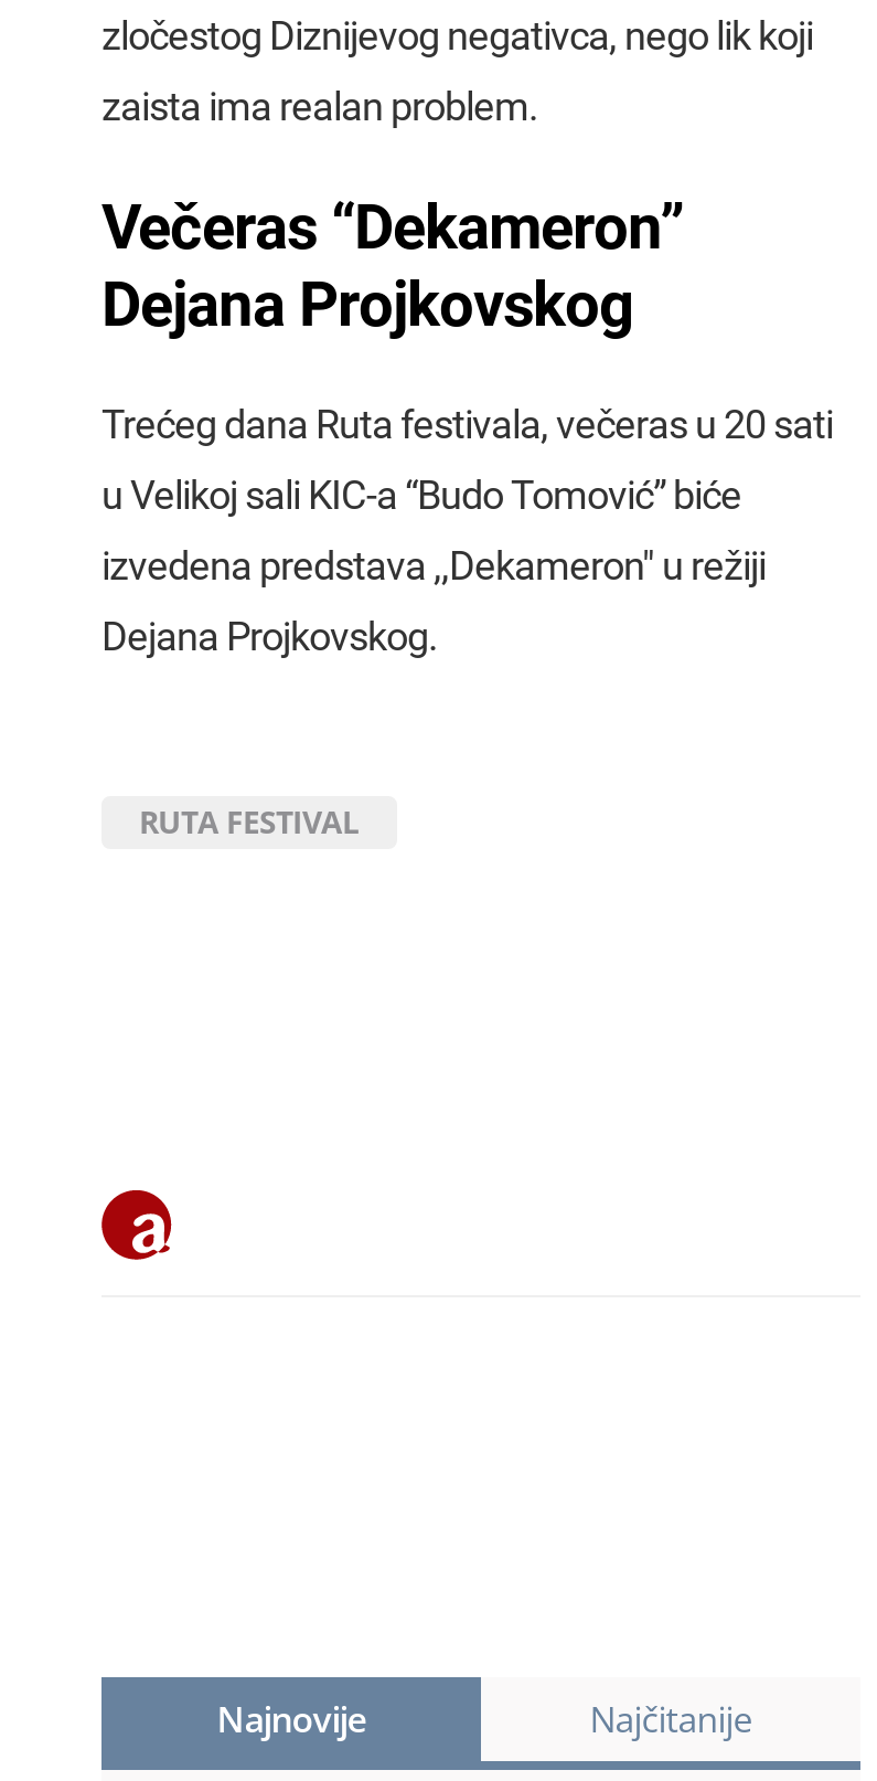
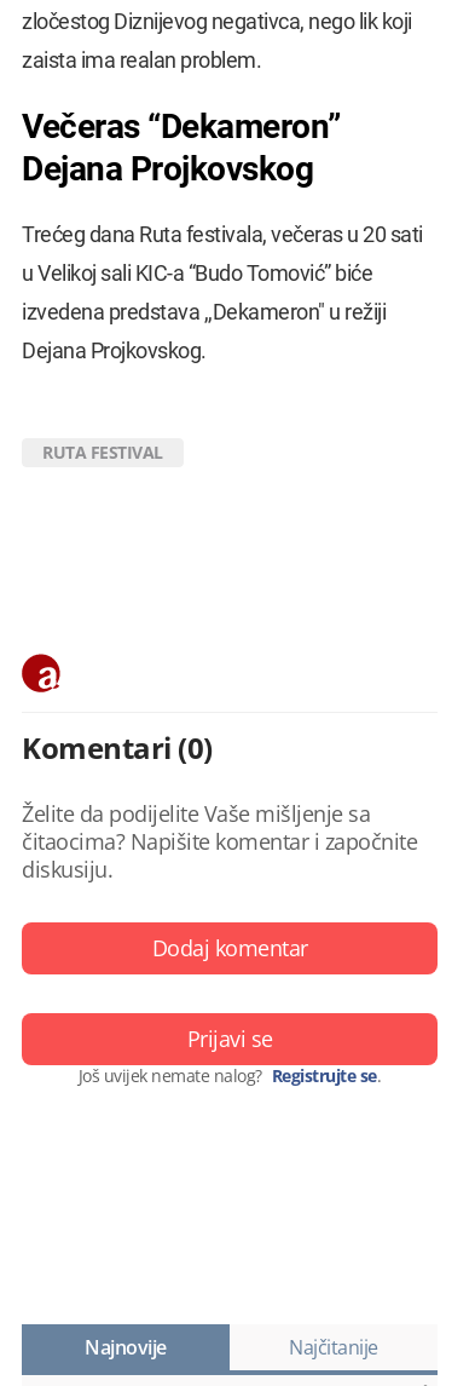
none -> [22,727,417,1087] Komentari (0) | Želite da podijelite Vaše mišljenje sa | čitaocima? Napišite komentar i započnite | diskusiju. | Dodaj komentar | Prijavi se | Još uvijek nemate nalog? Registrujte se.

